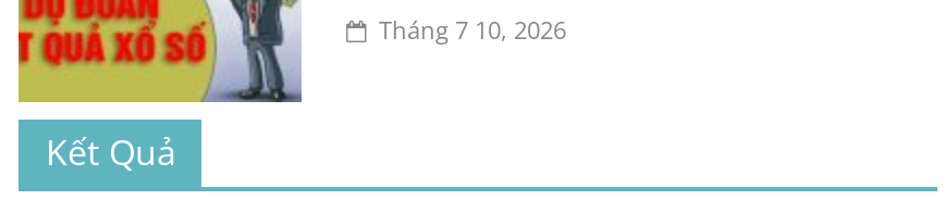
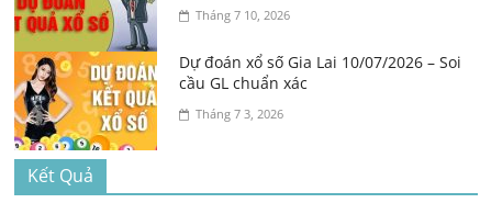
none -> [13,50,462,151] [image] | Dự đoán xổ số Gia Lai 10/07/2026 – Soi | cầu GL chuẩn xác | Tháng 7 3, 2026

